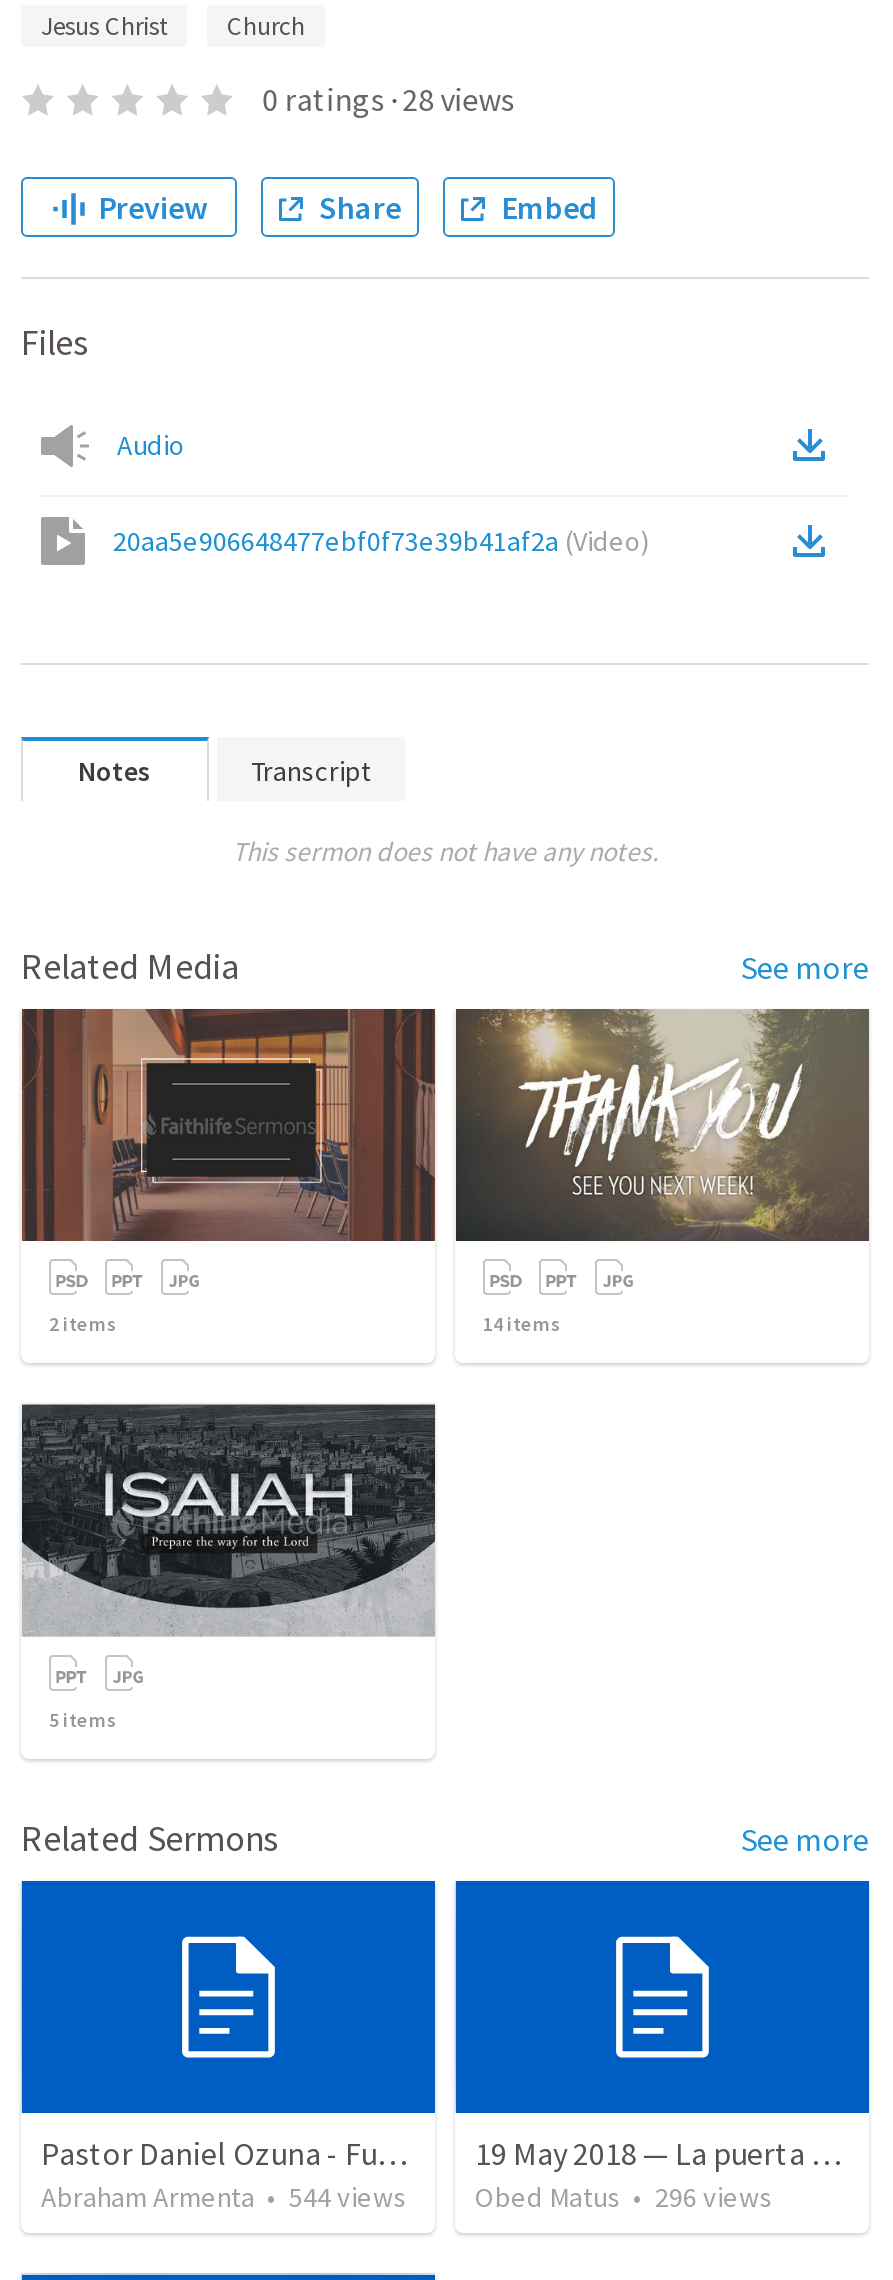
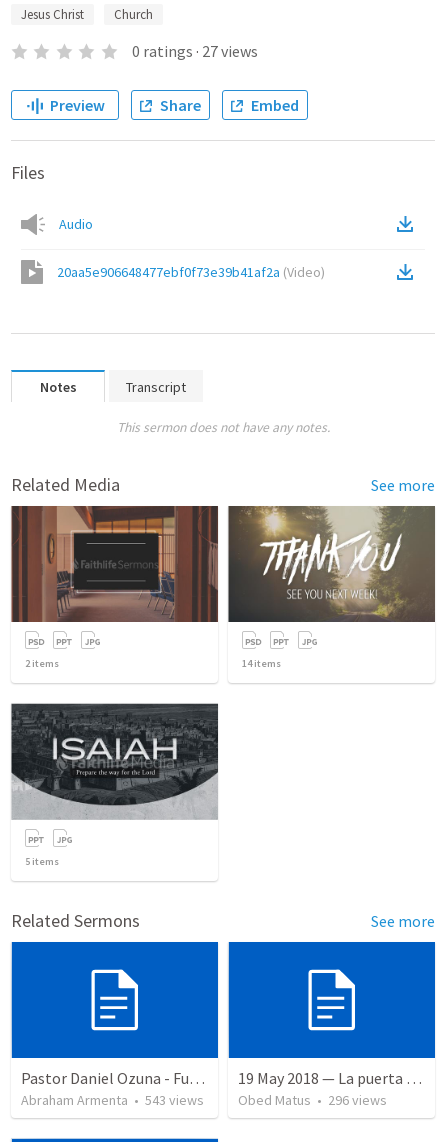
[262,79,514,119] 0 ratings · 28 views -> [132,41,258,61] 0 ratings · 27 views
[41,2180,407,2216] Abraham Armenta • 544 views -> [21,1091,204,1109] Abraham Armenta • 543 views

